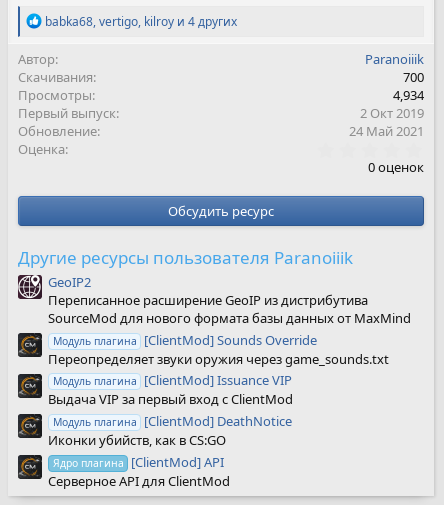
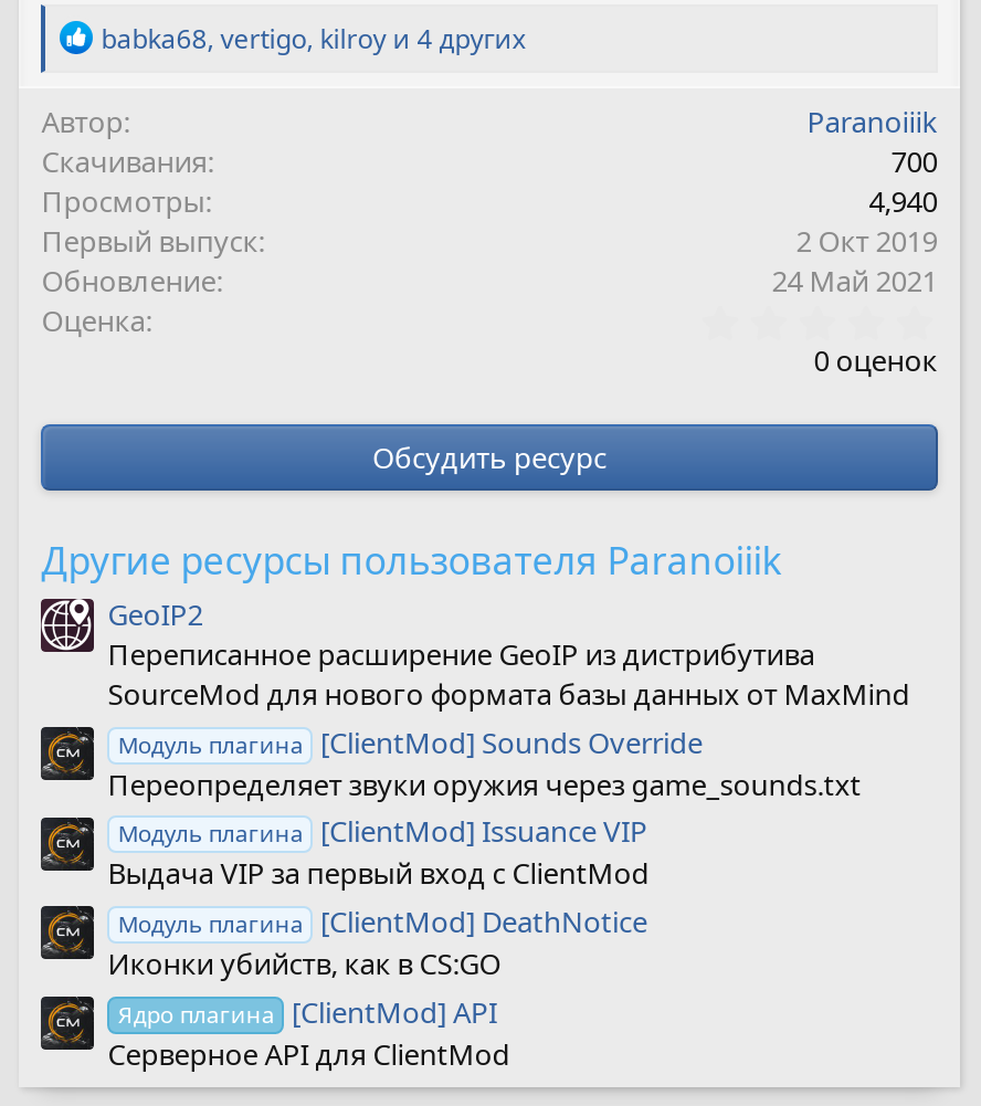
[393,86,424,104] 4,934 -> [869,182,937,222] 4,940

